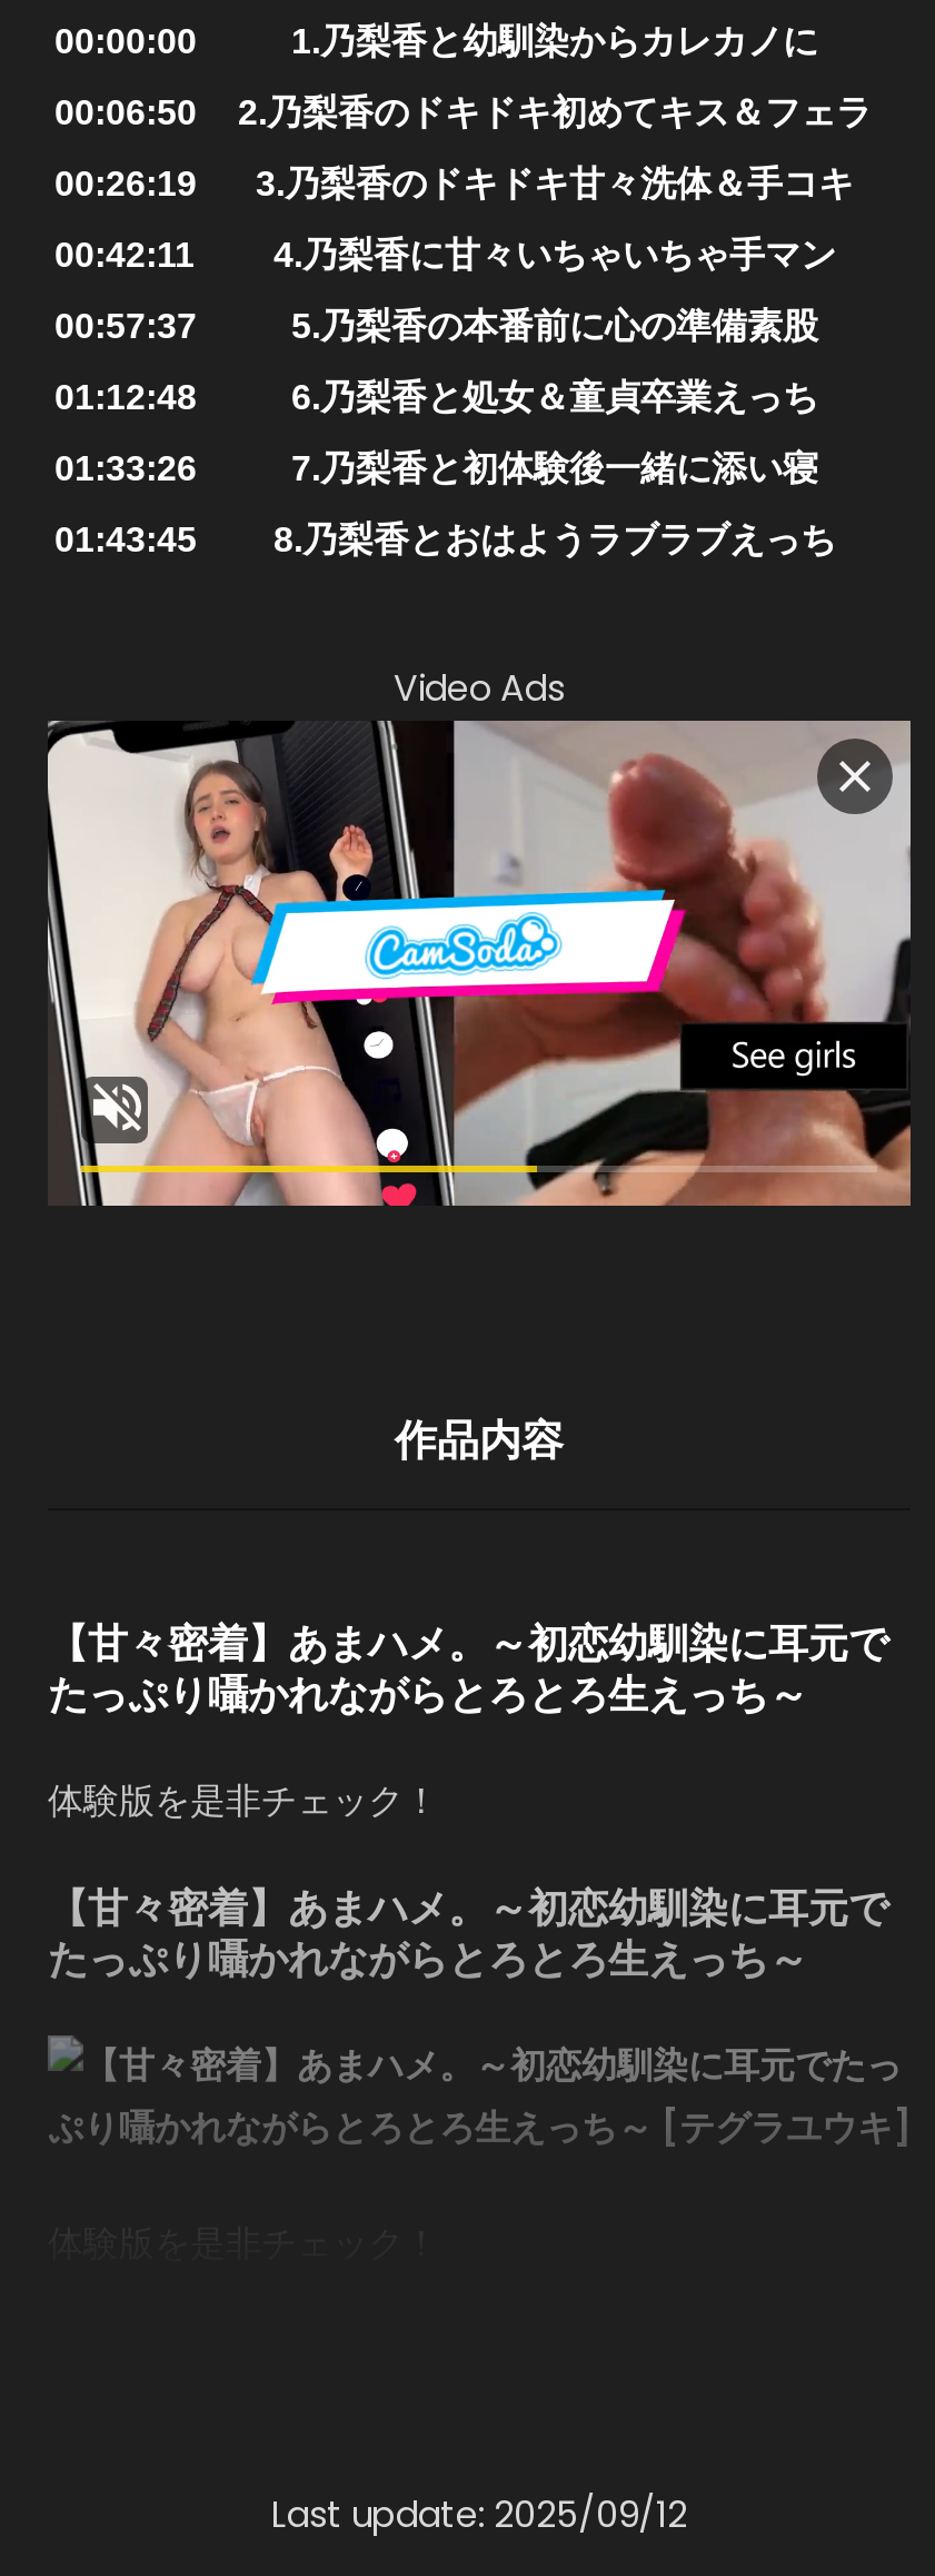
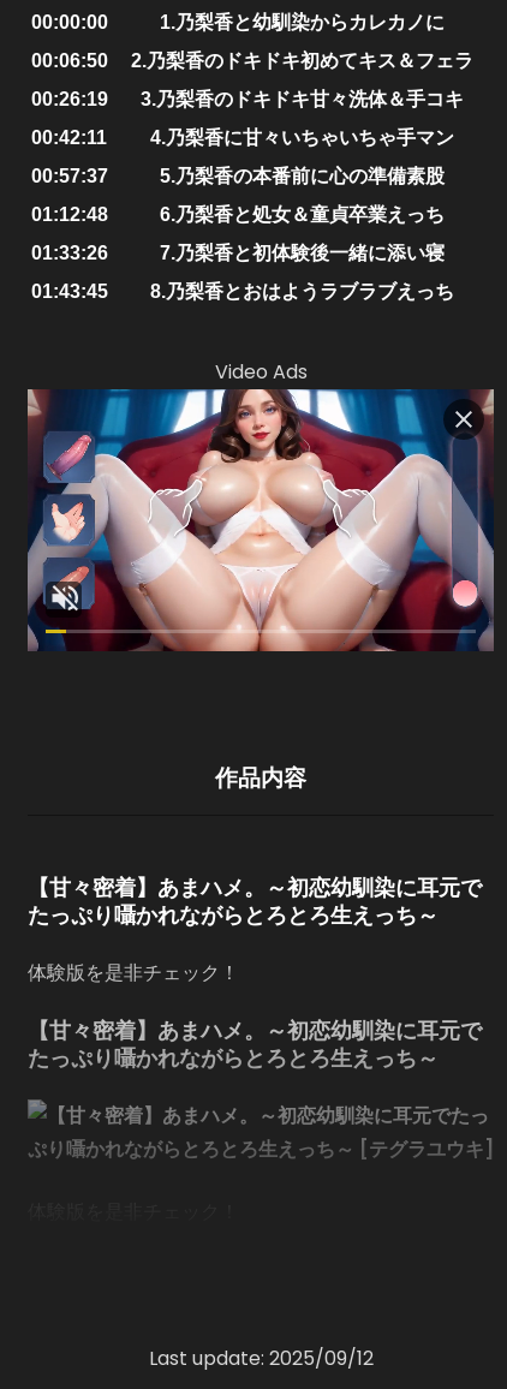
[46,719,913,1208] [image] -> [26,388,495,652] [image]

